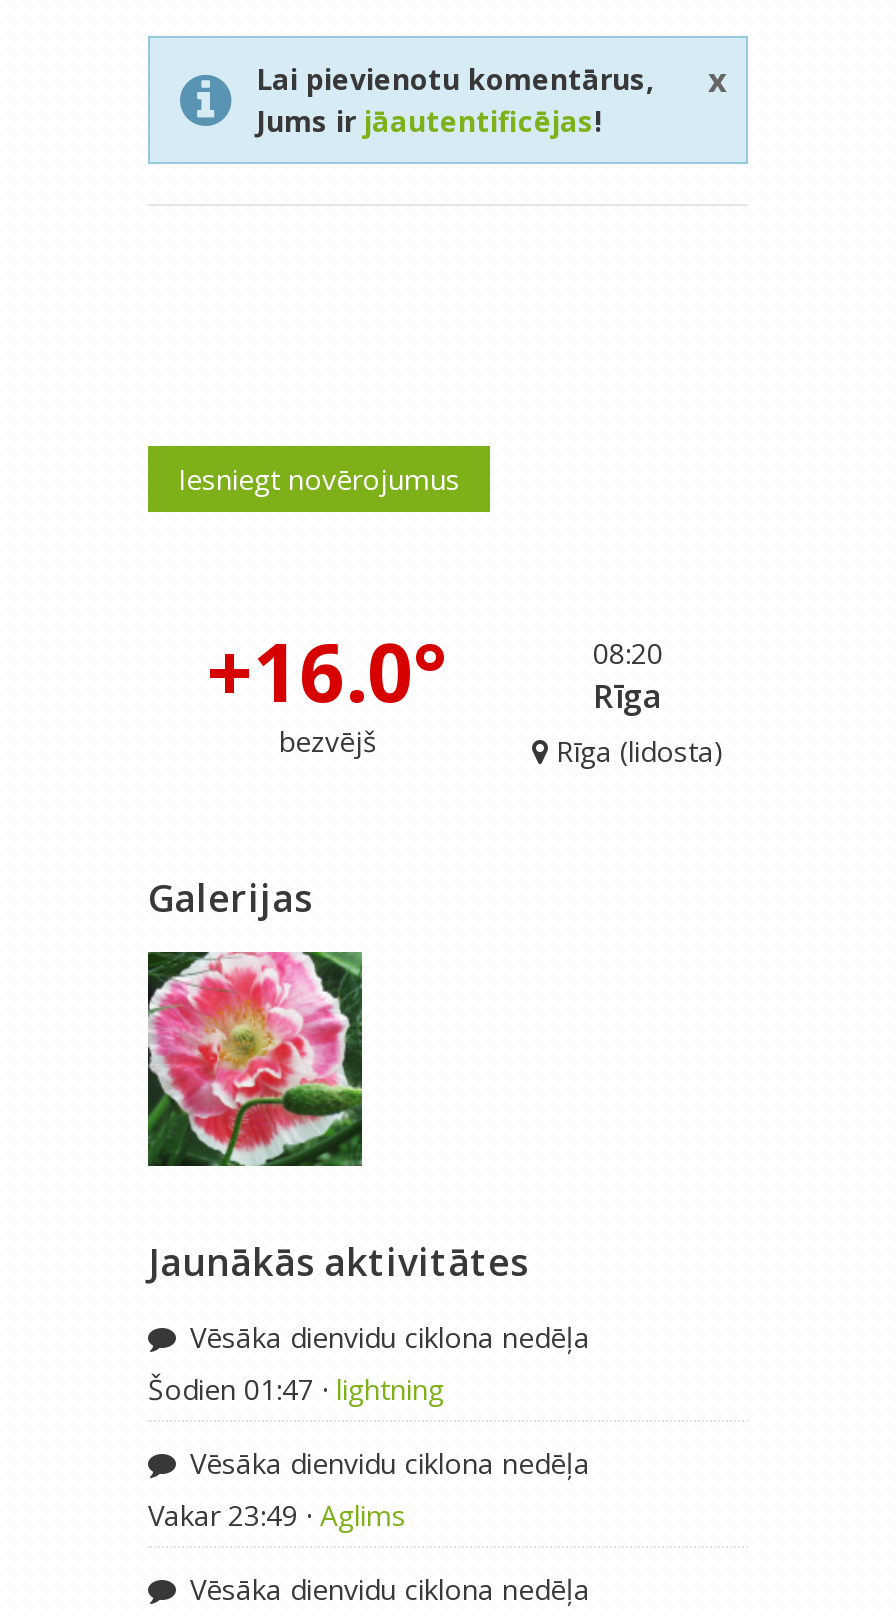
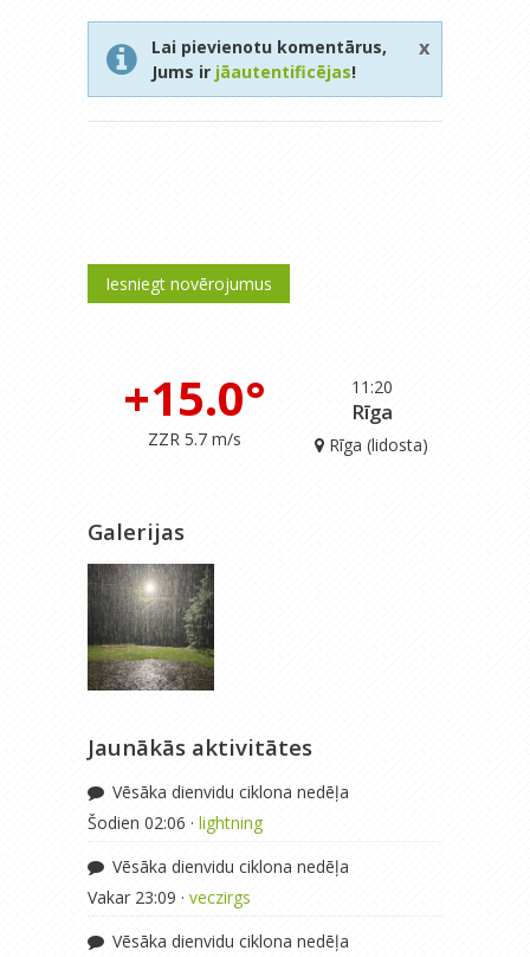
[207,616,663,760] 08:20 | +16.0° | bezvējš -> [122,365,392,450] 11:20 | +15.0° | ZZR 5.7 m/s
[148,950,364,1168] [image] -> [86,563,215,692] [image]
[148,1370,444,1408] Šodien 01:47 · lightning -> [88,811,263,834] Šodien 02:06 · lightning
[148,1496,406,1534] Vakar 23:49 · Aglims -> [88,886,251,908] Vakar 23:09 · veczirgs

